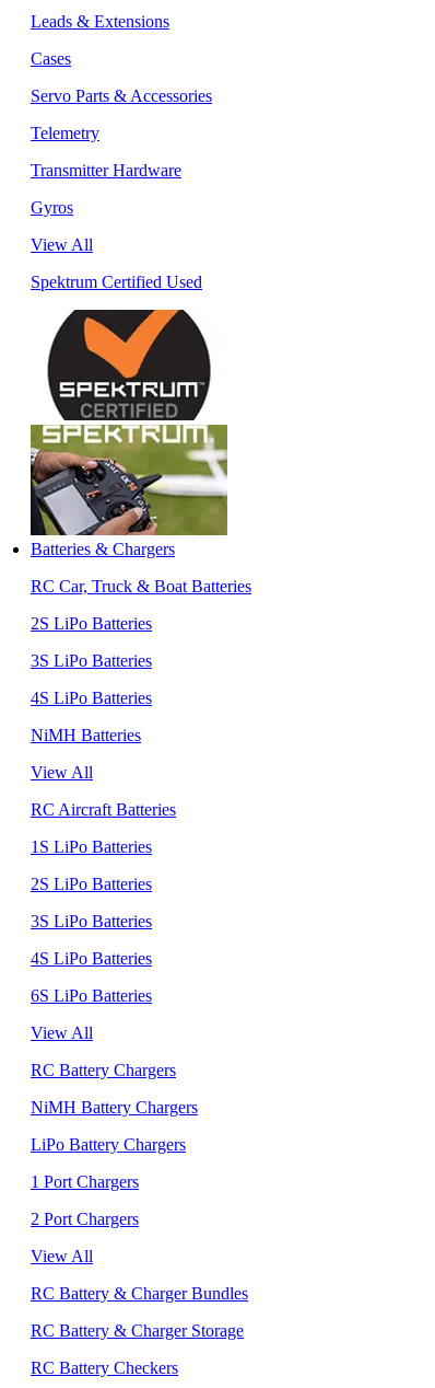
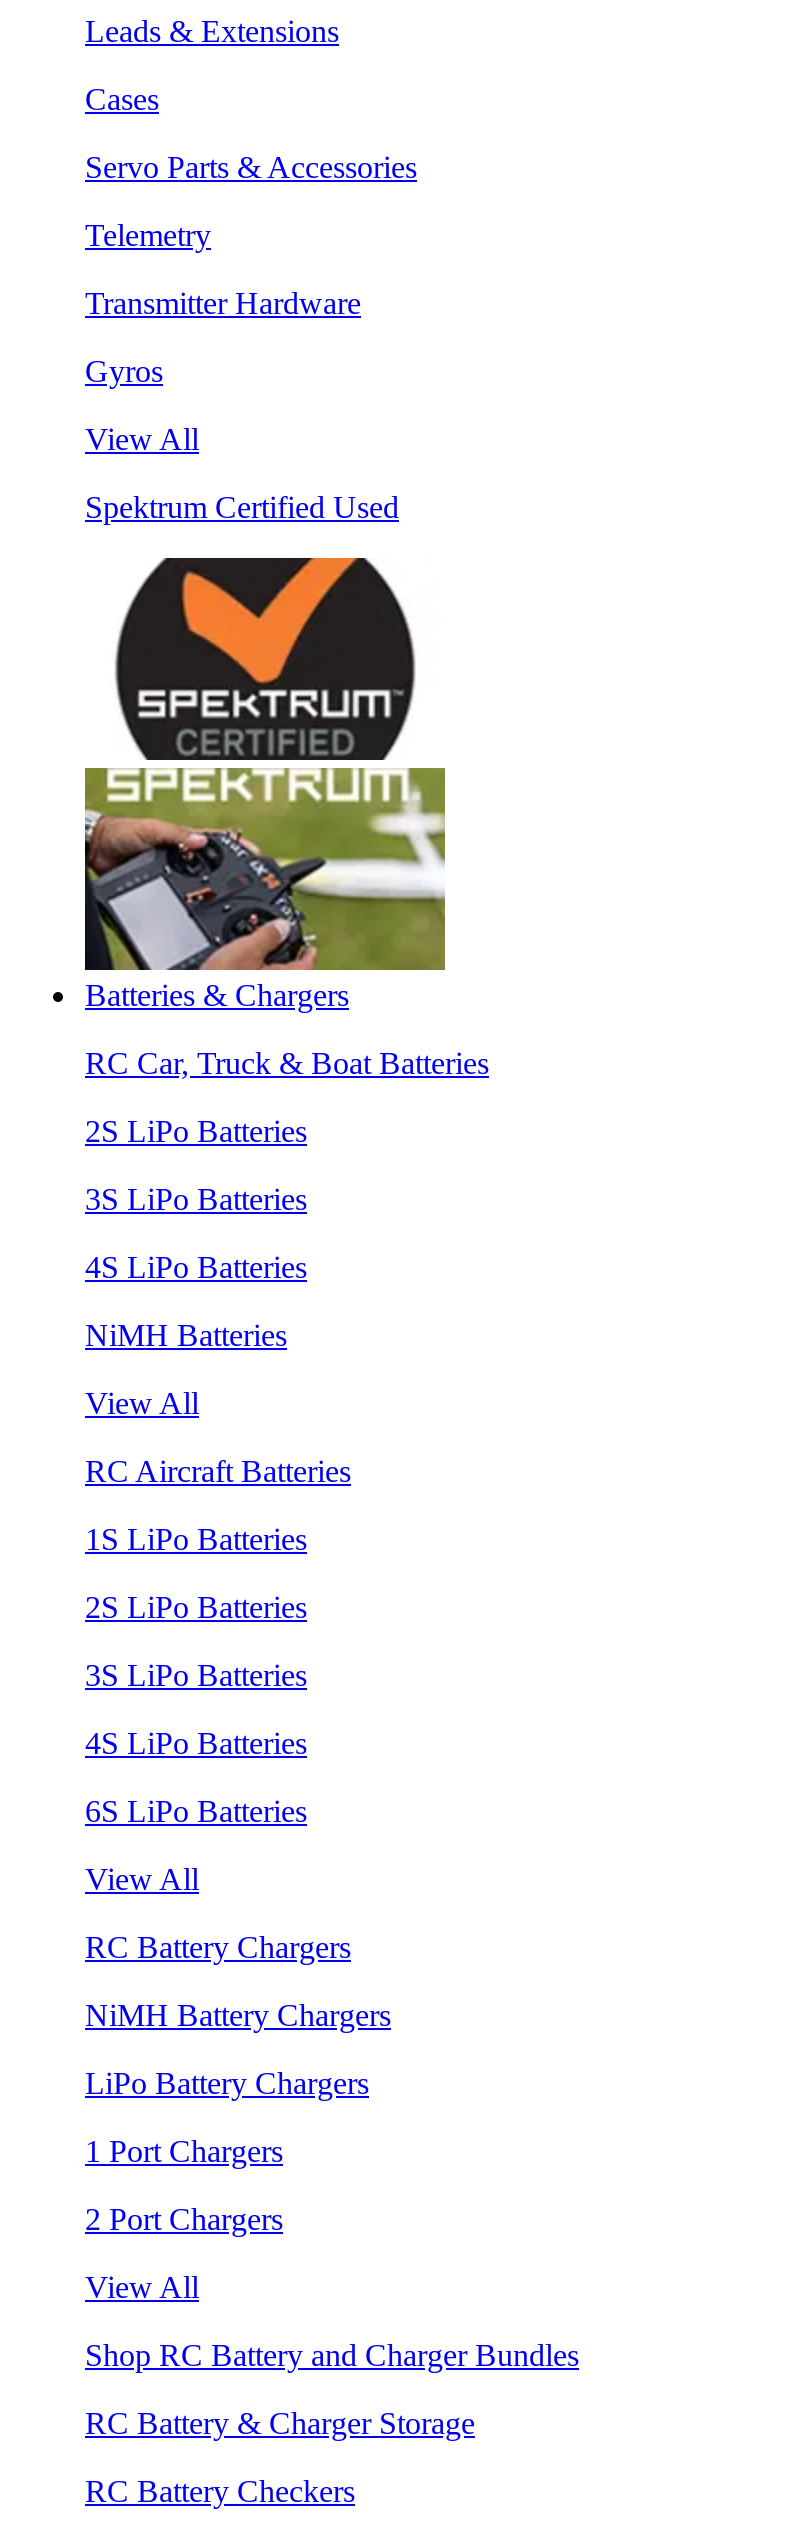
[31,1284,248,1302] RC Battery & Charger Bundles -> [85,2338,579,2372] Shop RC Battery and Charger Bundles

